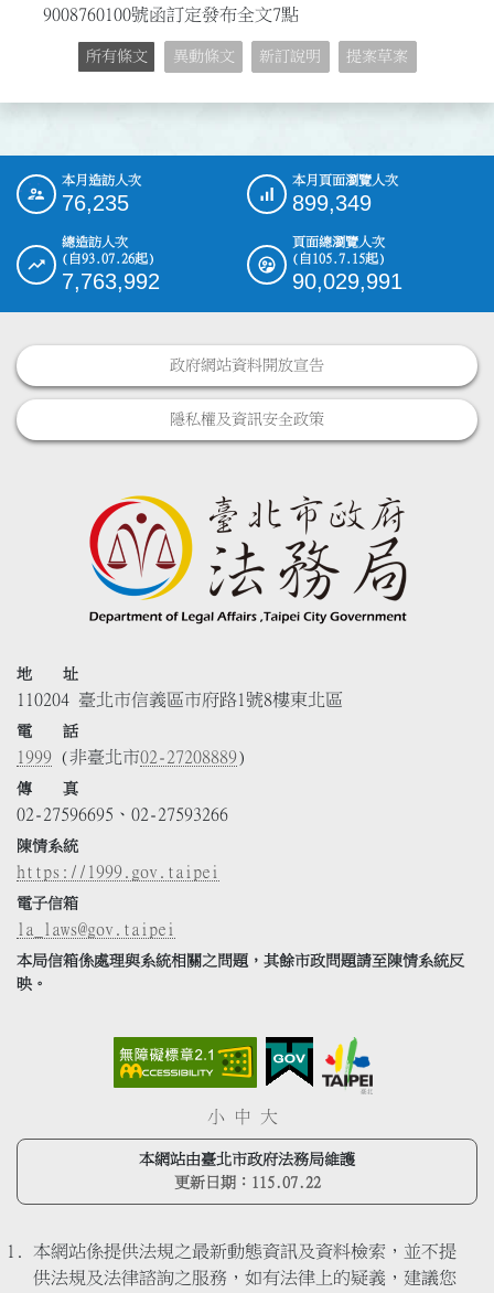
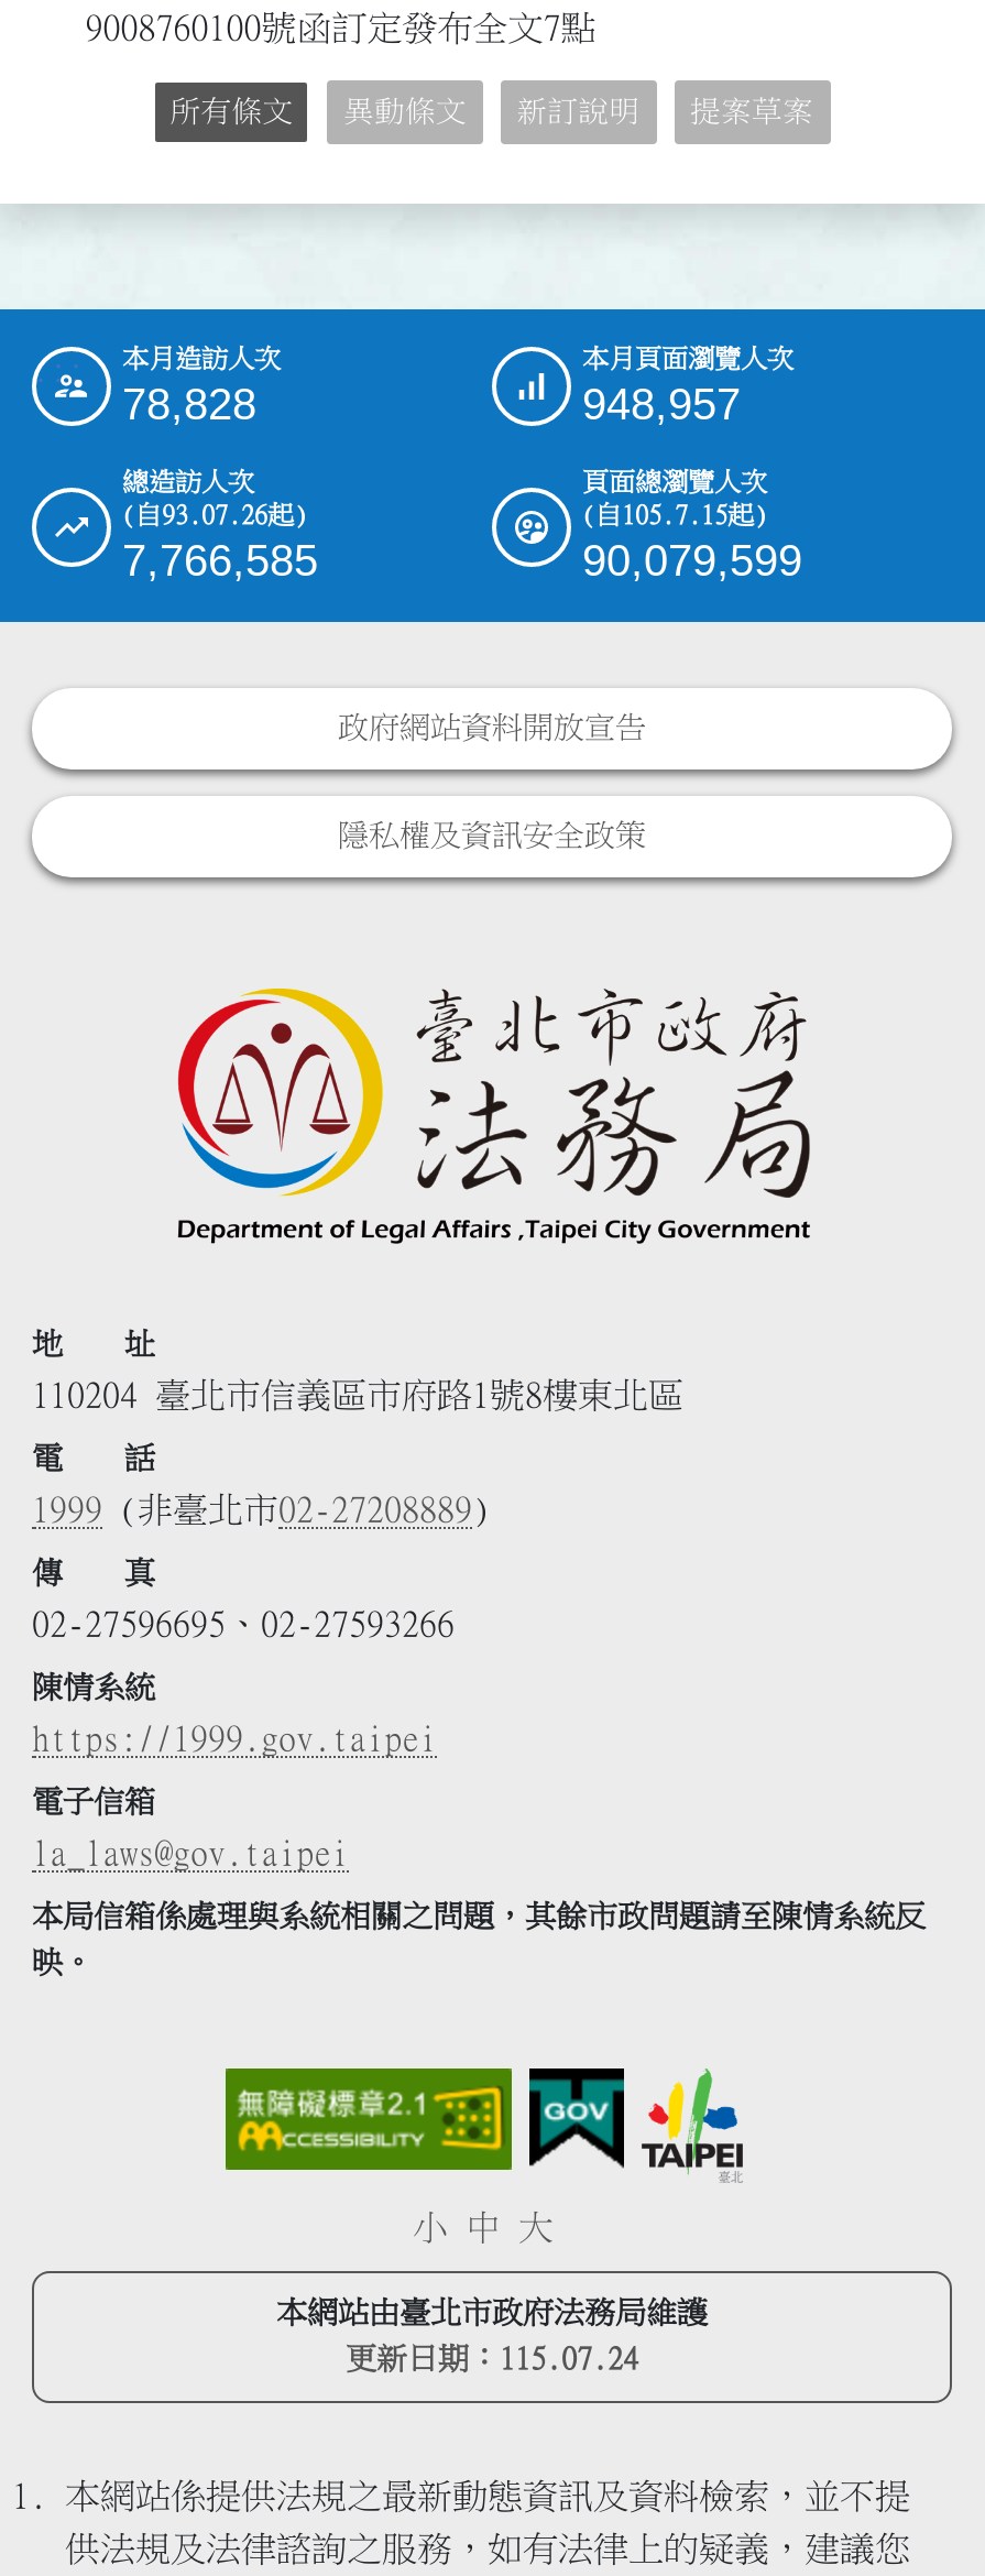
[62,190,129,215] 76,235 -> [122,379,256,427] 78,828
[292,190,372,215] 899,349 -> [582,379,741,427] 948,957
[62,269,160,293] 7,763,992 -> [122,535,318,584] 7,766,585
[292,269,402,293] 90,029,991 -> [582,535,802,584] 90,079,599
[174,1175,320,1190] 更新日期：115.07.22 -> [346,2343,638,2374] 更新日期：115.07.24

